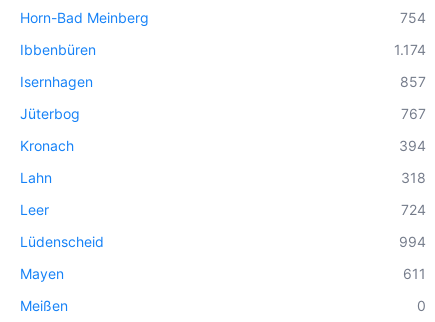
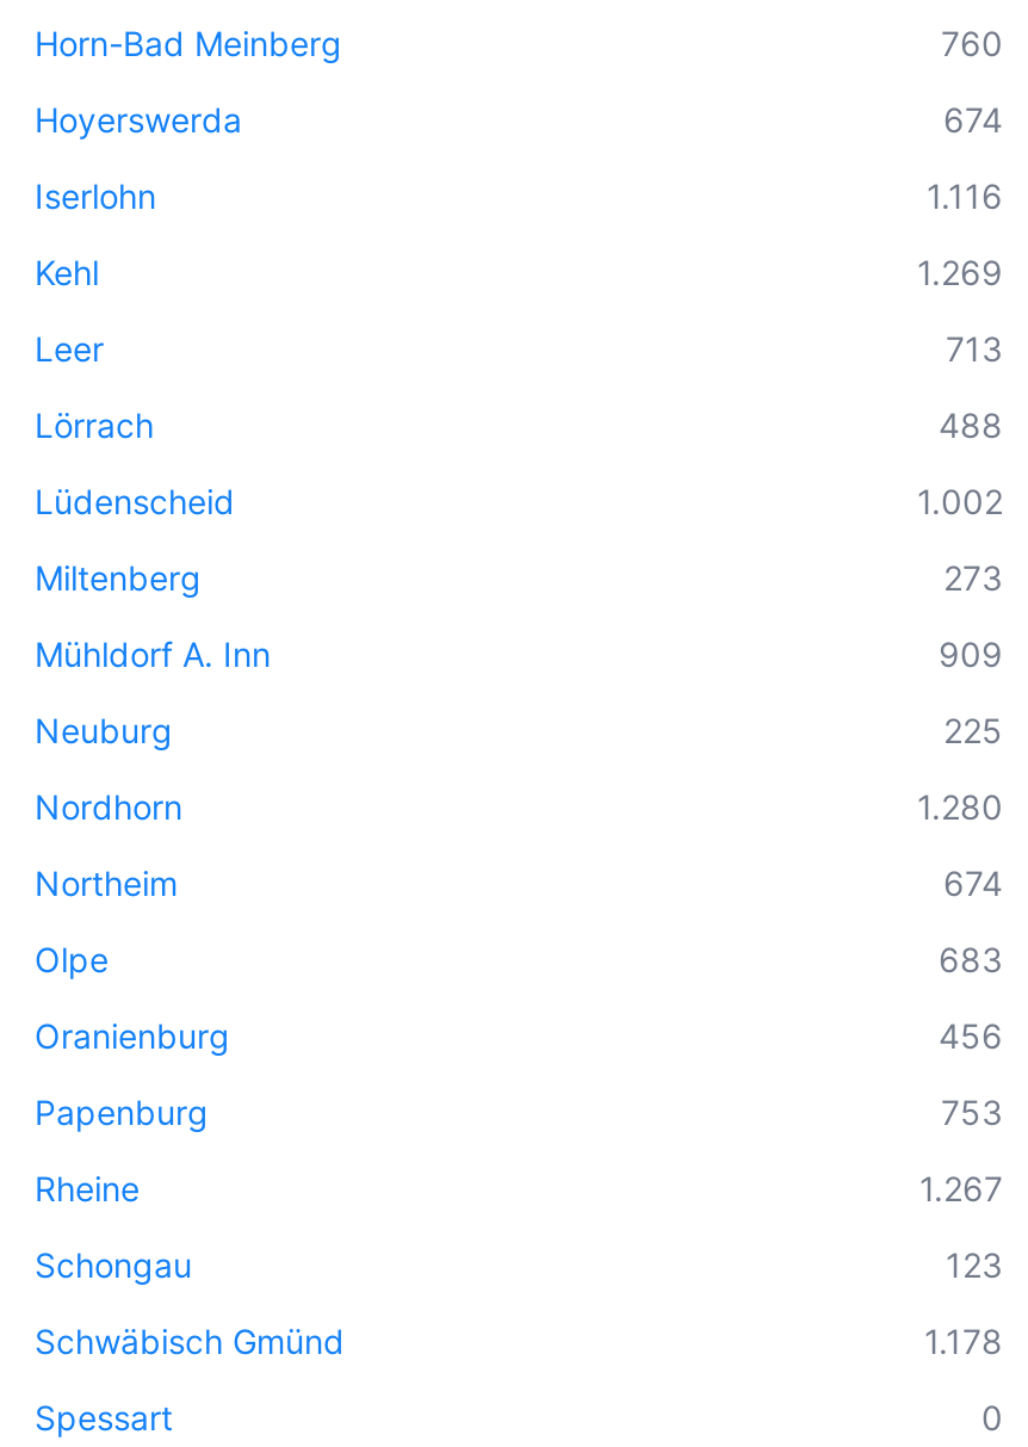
[20,9,426,186] 754 | Ibbenbüren | 1.174 | Isernhagen | 857 | Jüterbog | 767 | Kronach | 394 | Lahn | 318 -> [35,22,1003,291] 760 | Hoyerswerda | 674 | Iserlohn | 1.116 | Kehl | 1.269
moved [20,201,49,218] -> [35,327,104,368]: Leer
[401,201,426,218] 724 -> [35,327,1003,444] 713 | Lörrach | 488
[20,233,426,314] 994 | Mayen | 611 | Meißen -> [35,480,1003,1437] 1.002 | Miltenberg | 273 | Mühldorf A. Inn | 909 | Neuburg | 225 | Nordhorn | 1.280 | Northeim | 674 | Olpe | 683 | Oranienburg | 456 | Papenburg | 753 | Rheine | 1.267 | Schongau | 123 | Schwäbisch Gmünd | 1.178 | Spessart
moved [20,233,104,250] -> [35,480,235,520]: Lüdenscheid

